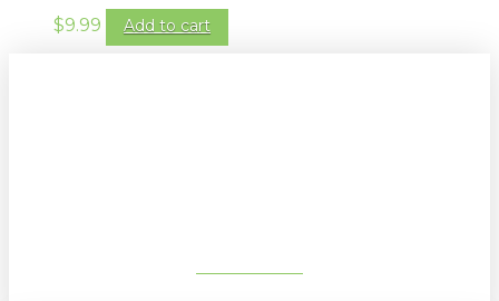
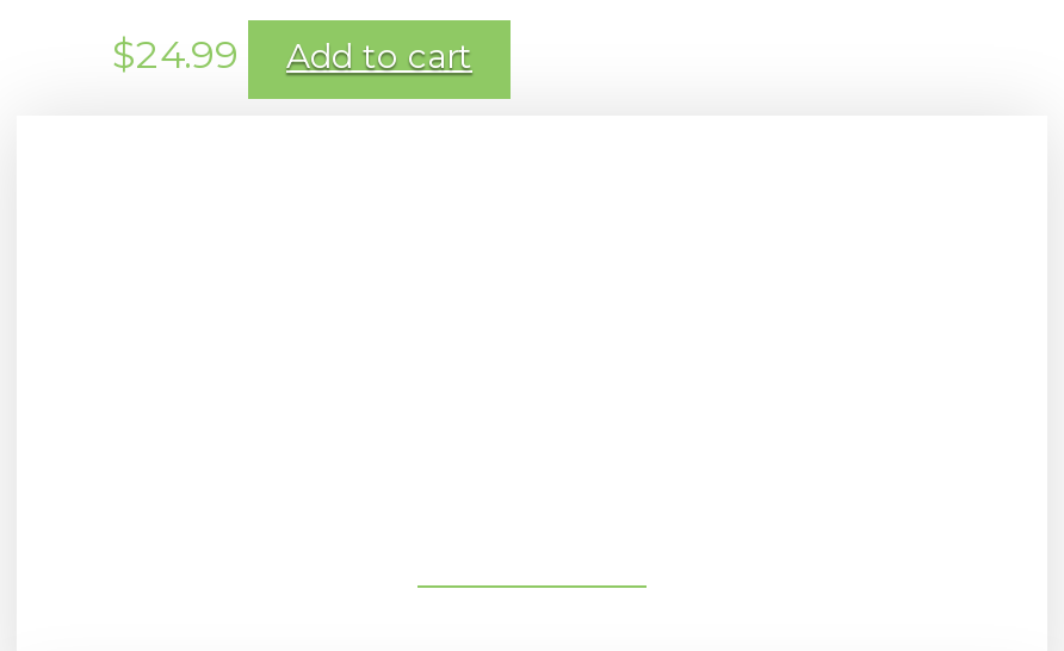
[53,15,211,36] $9.99 Add to cart -> [112,32,472,78] $24.99 Add to cart

